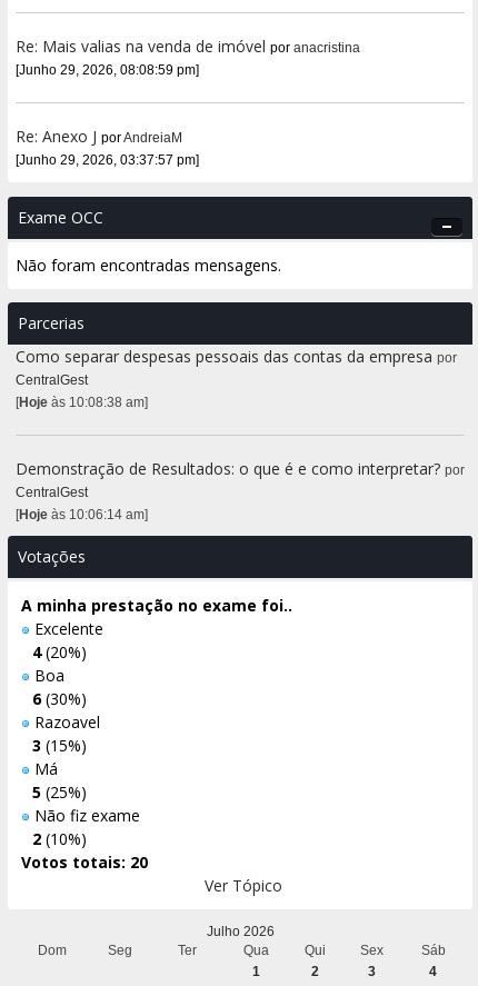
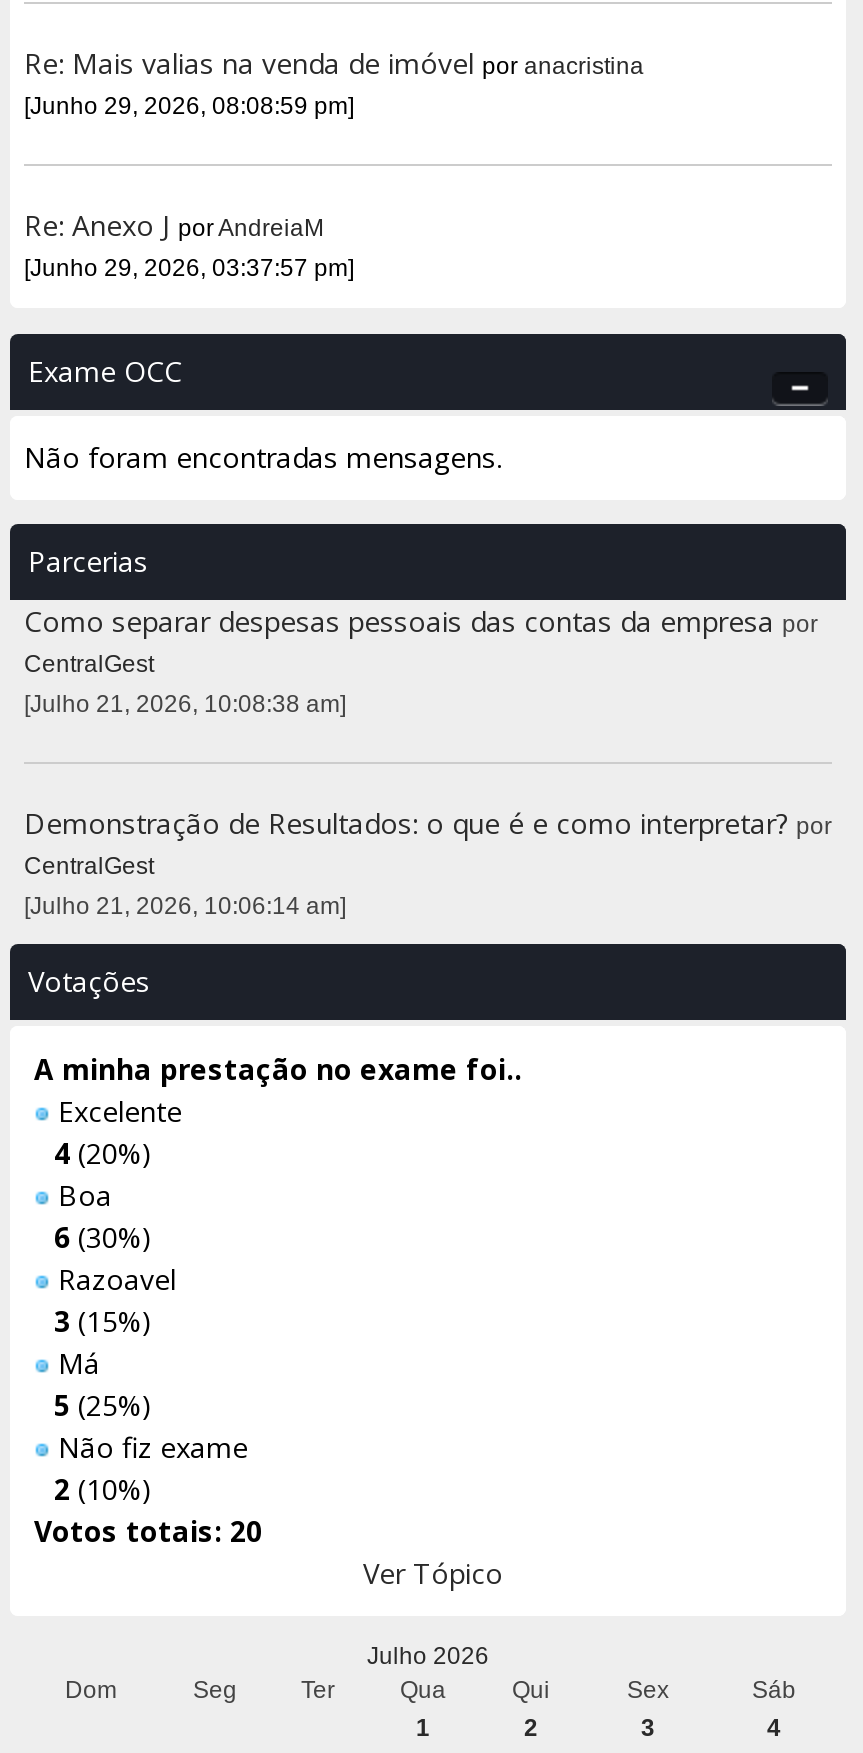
[16,395,148,410] [Hoje às 10:08:38 am] -> [24,690,346,718] [Julho 21, 2026, 10:08:38 am]
[16,507,148,523] [Hoje às 10:06:14 am] -> [24,892,346,920] [Julho 21, 2026, 10:06:14 am]

